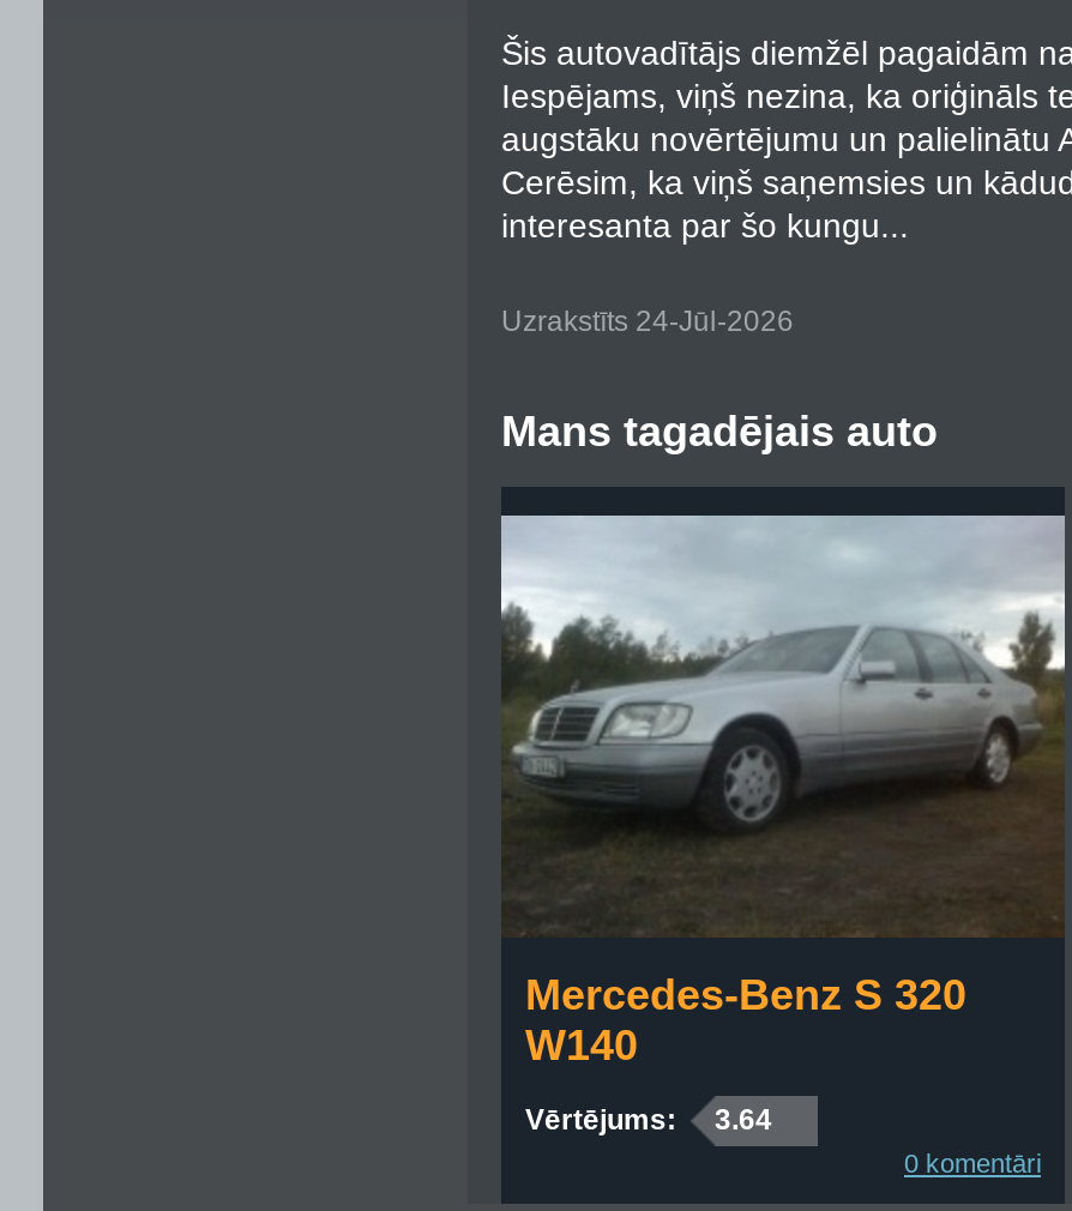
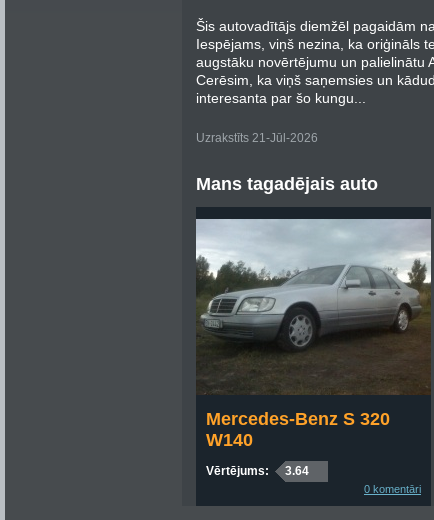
[501,305,794,338] Uzrakstīts 24-Jūl-2026 -> [196,131,318,145] Uzrakstīts 21-Jūl-2026

